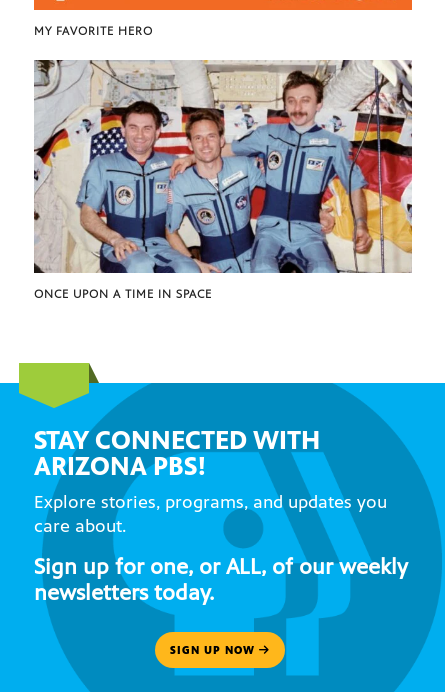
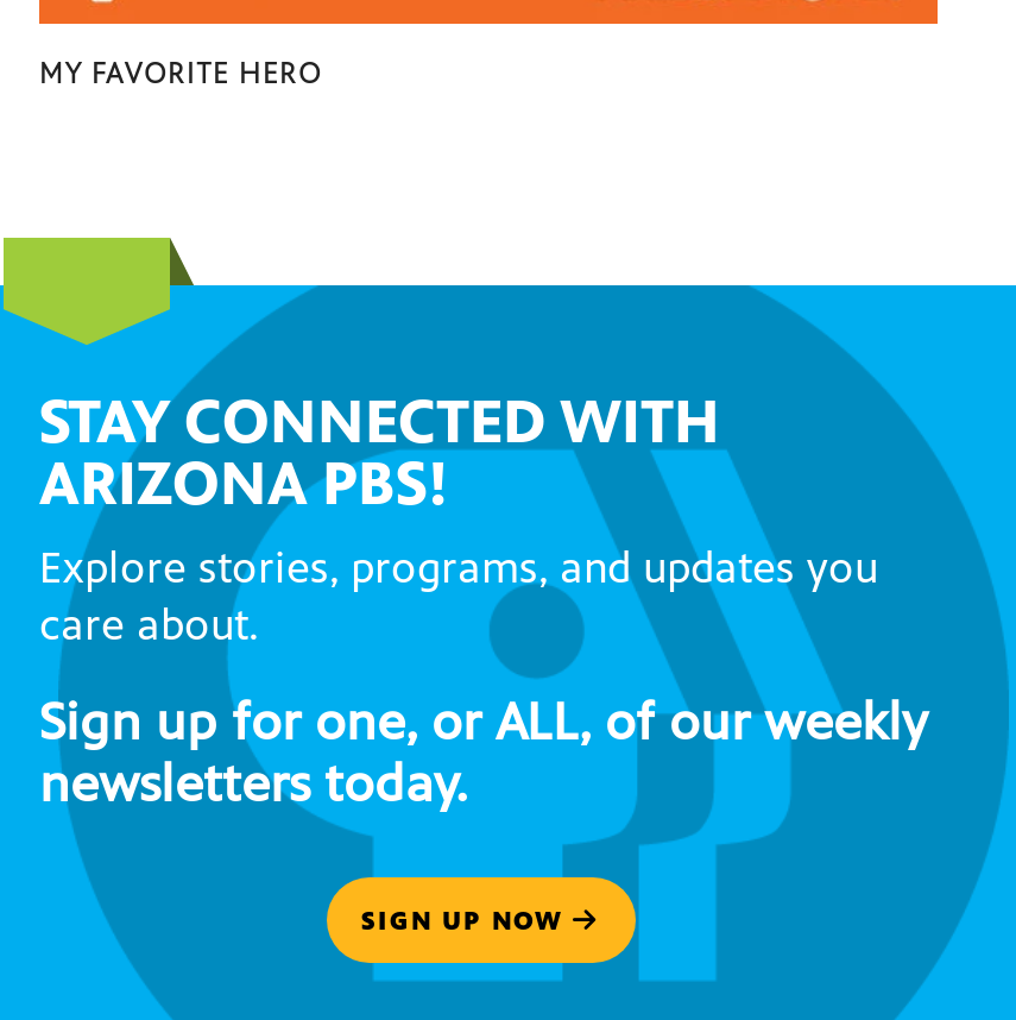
[33,59,413,301] [image] | ONCE UPON A TIME IN SPACE -> none

